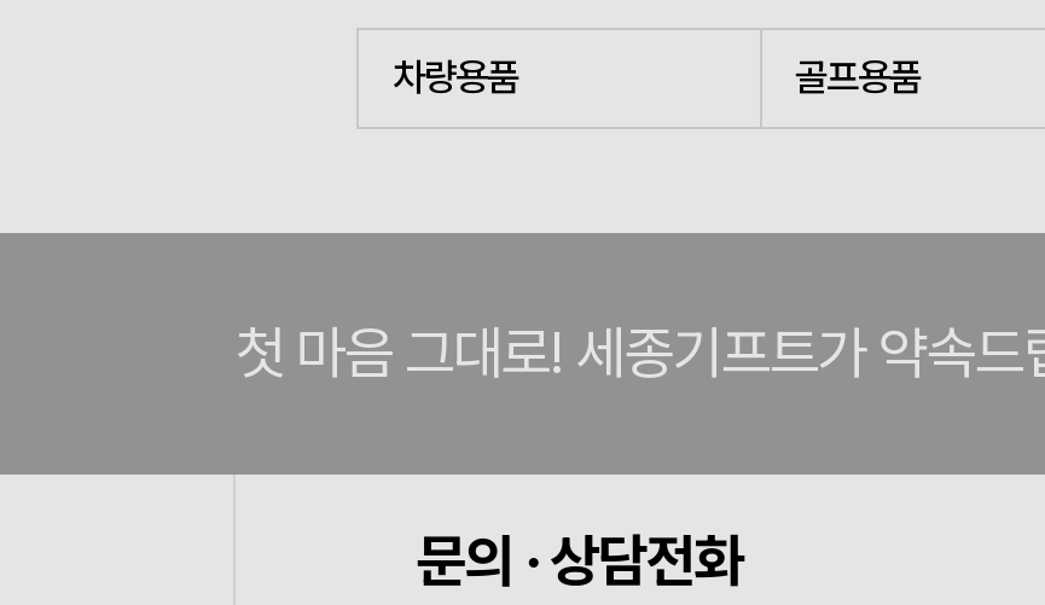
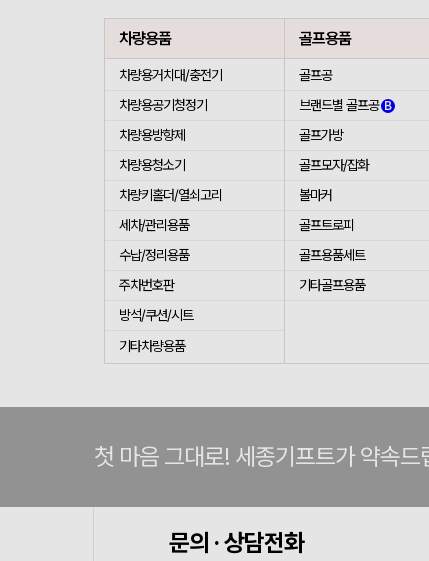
none -> [119,67,222,353] 차량용거치대/충전기 | 차량용공기청정기 | 차량용방향제 | 차량용청소기 | 차량키홀더/열쇠고리 | 세차/관리용품 | 수납/정리용품 | 주차번호판 | 방석/쿠션/시트 | 기타차량용품
none -> [299,67,391,293] 골프공 | 브랜드별 골프공 B | 골프가방 | 골프모자/잡화 | 볼마커 | 골프트로피 | 골프용품세트 | 기타골프용품

